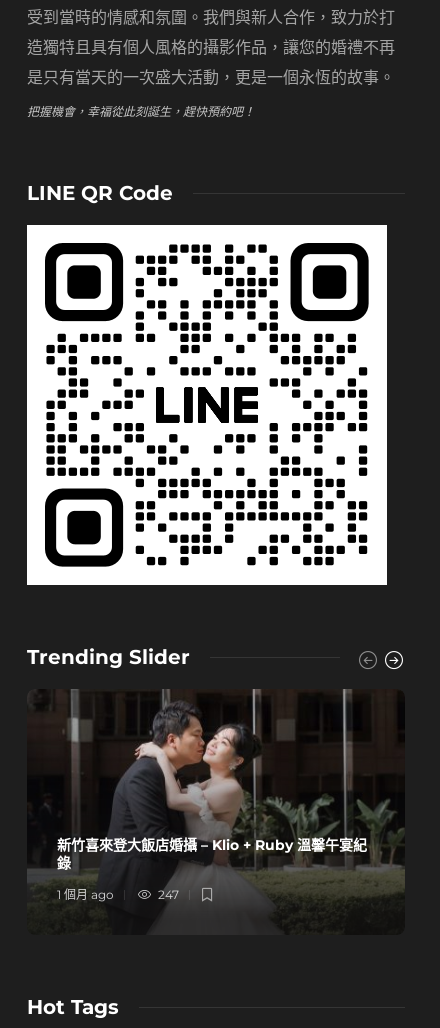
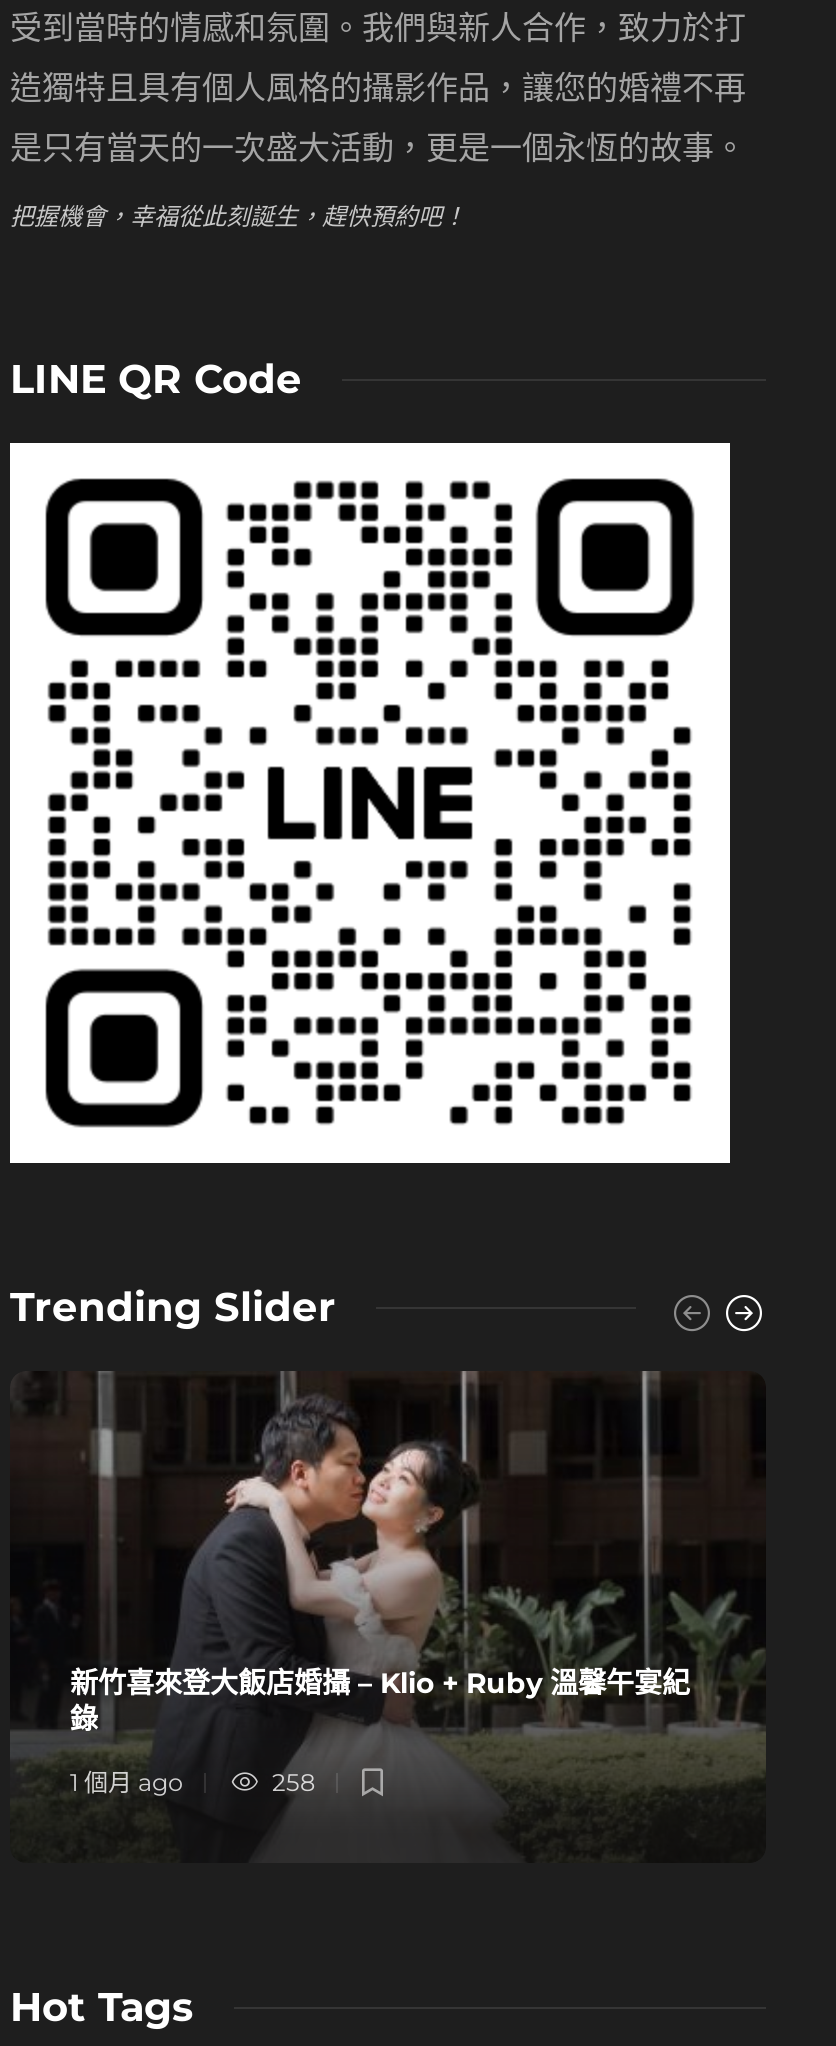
[155,887,179,902] 247 -> [266,1766,316,1796] 258

